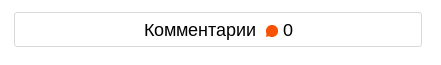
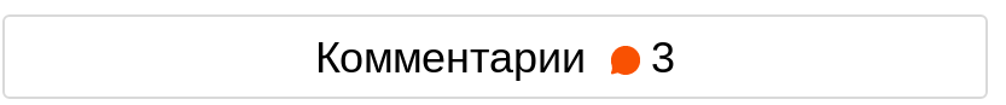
[143,20,292,40] Комментарии 0 -> [315,33,675,81] Комментарии 3

